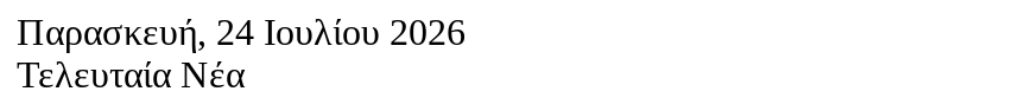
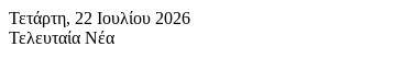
[17,12,466,52] Παρασκευή, 24 Ιουλίου 2026 -> [9,9,190,27] Τετάρτη, 22 Ιουλίου 2026

